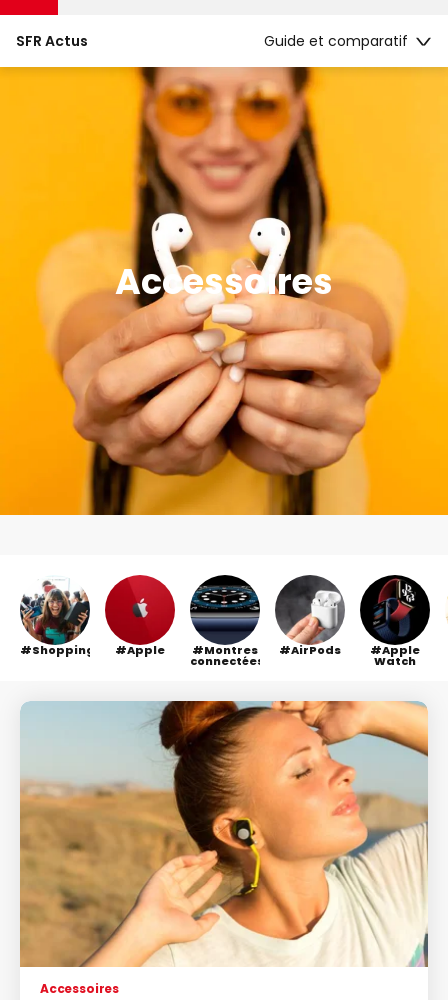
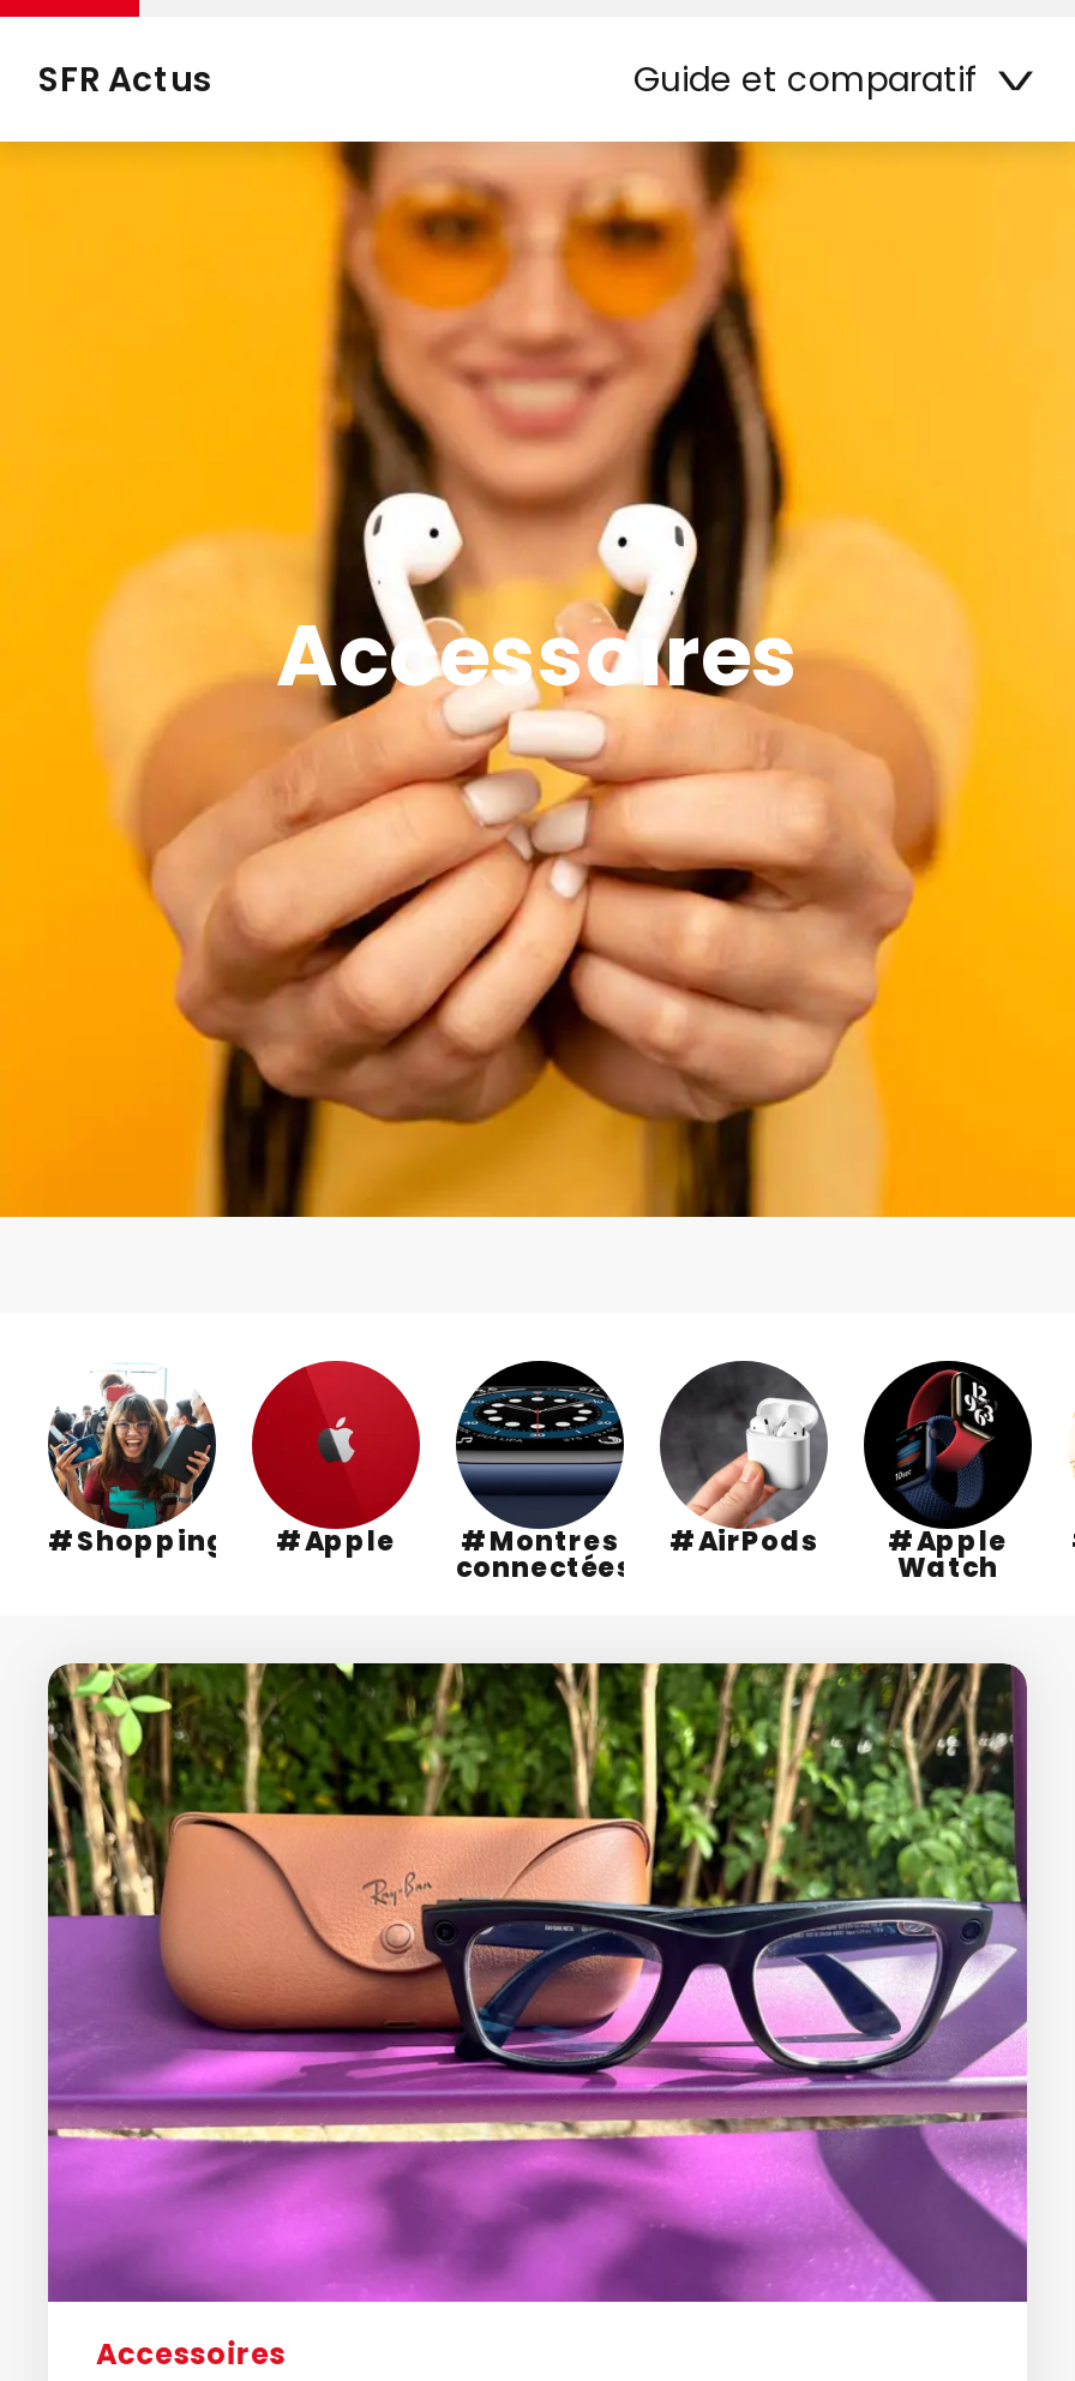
[19,700,429,968] [image] -> [46,1661,1029,2304] [image]

